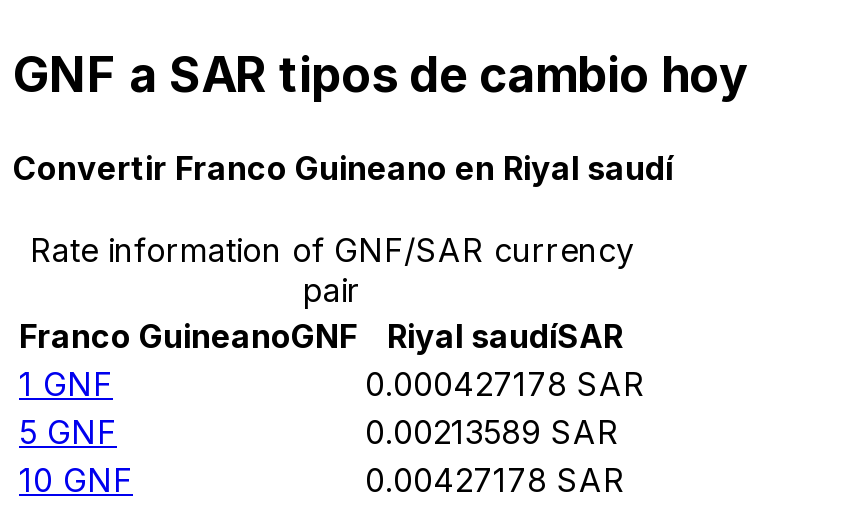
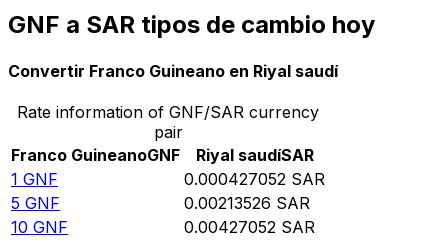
[365,364,645,404] 0.000427178 SAR -> [184,169,325,189] 0.000427052 SAR
[365,412,619,452] 0.00213589 SAR -> [184,193,310,213] 0.00213526 SAR
[365,460,625,500] 0.00427178 SAR -> [184,217,315,237] 0.00427052 SAR

